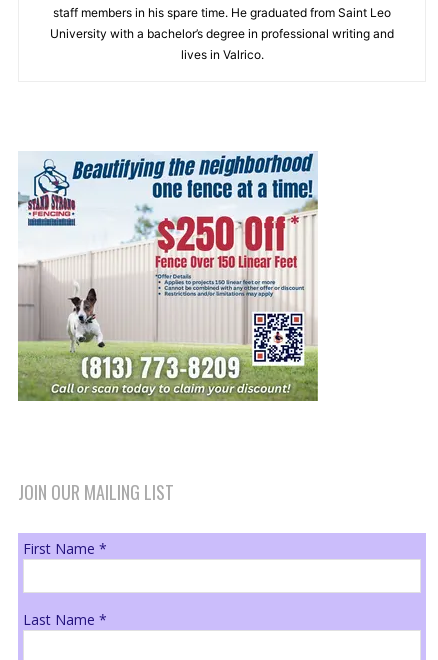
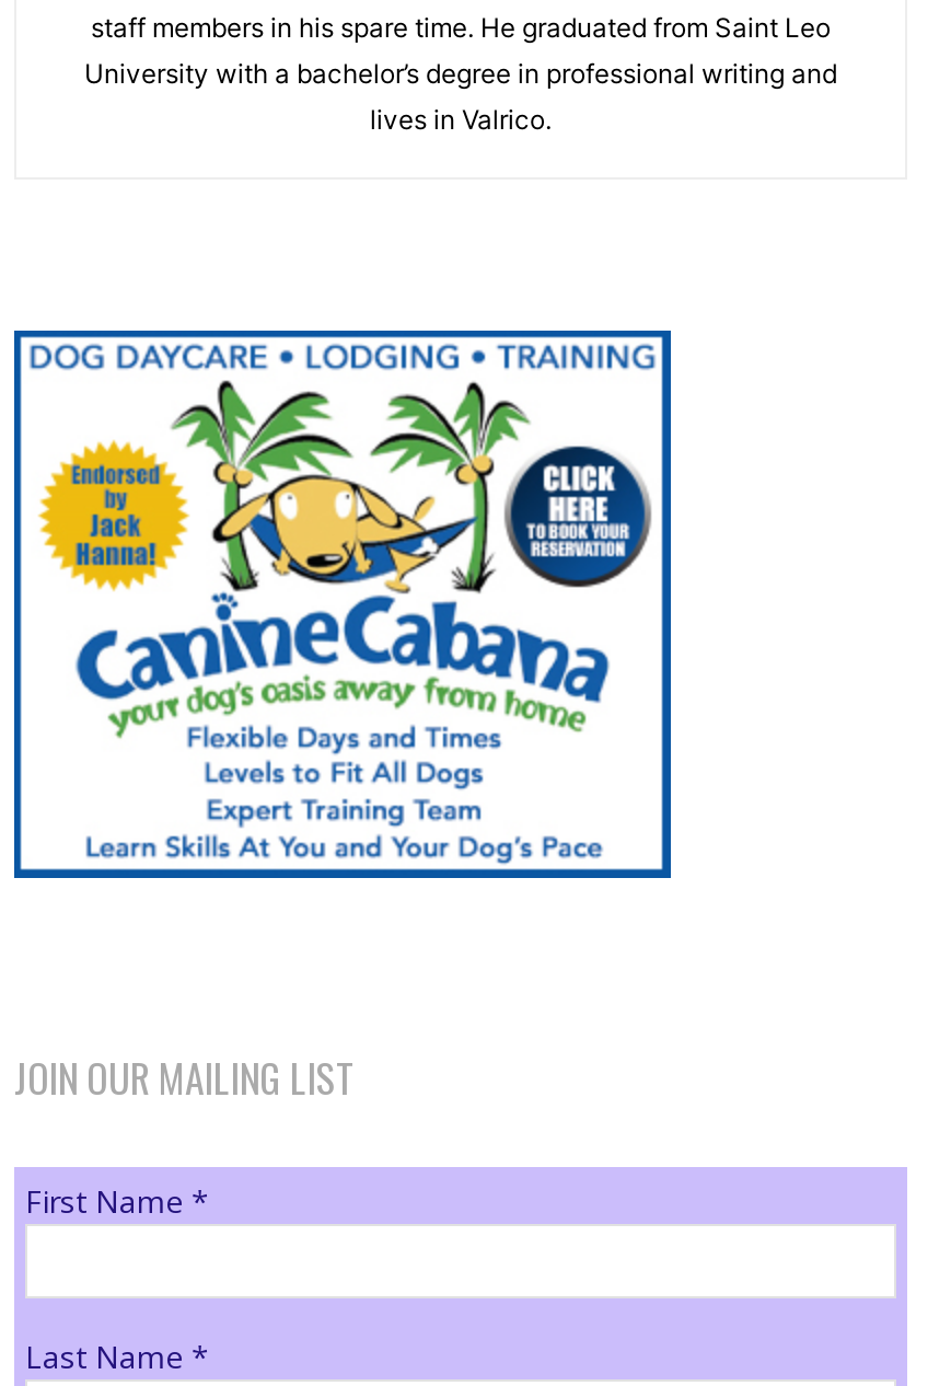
[17,151,319,402] [image] -> [12,328,673,880] [image]

